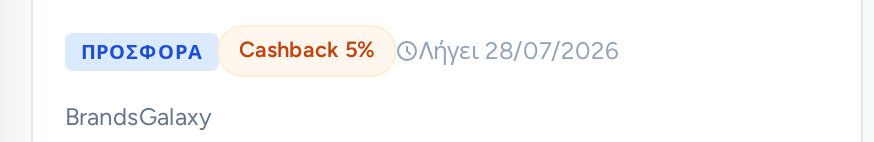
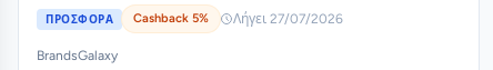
[81,37,619,65] ΠΡΟΣΦΟΡΑ Cashback 5% Λήγει 28/07/2026 -> [46,11,343,27] ΠΡΟΣΦΟΡΑ Cashback 5% Λήγει 27/07/2026

